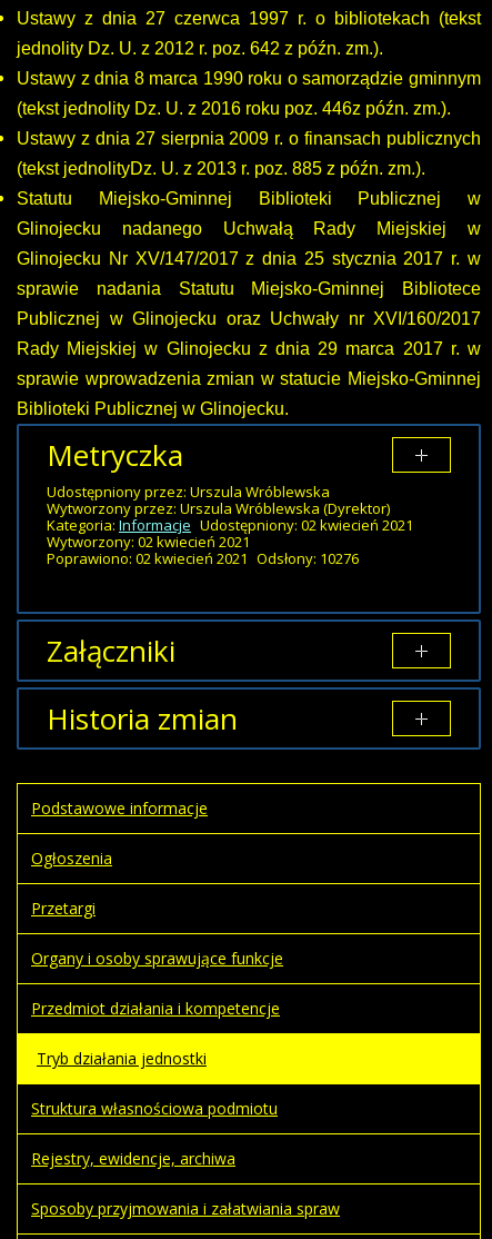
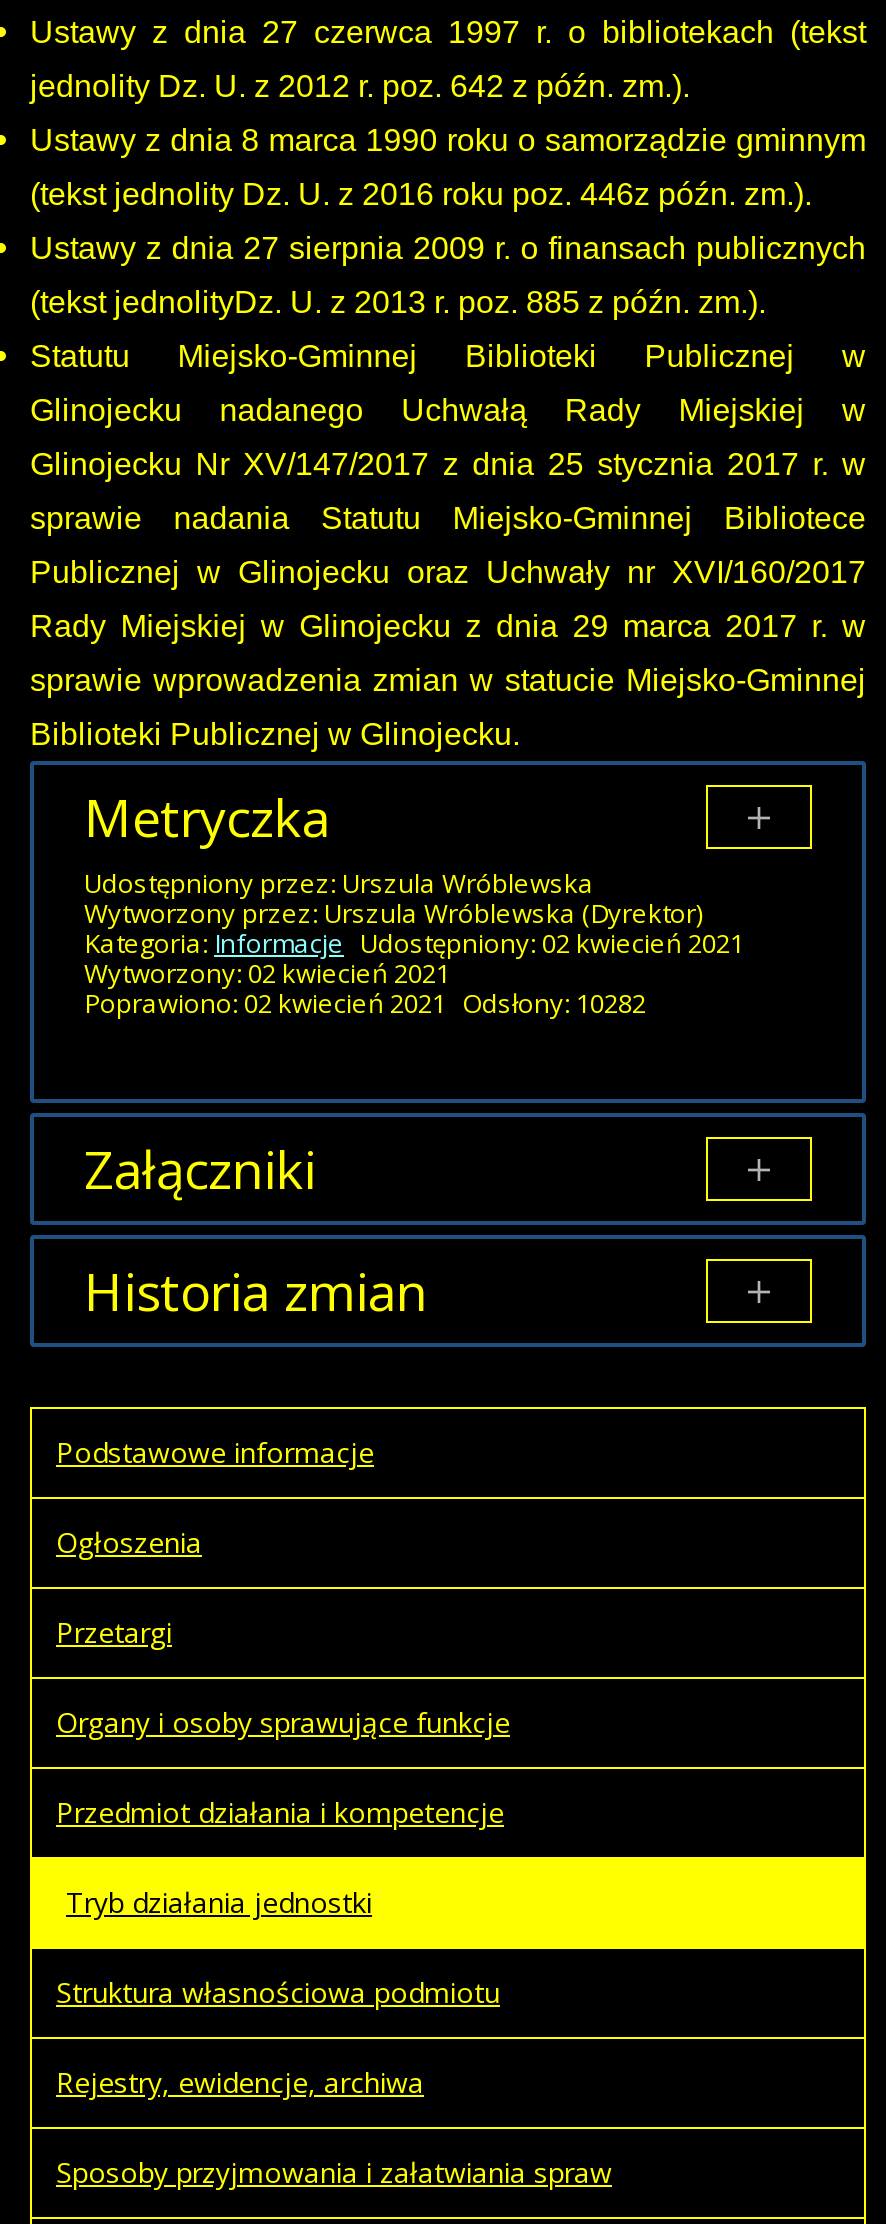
[47,548,359,568] Poprawiono: 02 kwiecień 2021 Odsłony: 10276 -> [84,985,646,1021] Poprawiono: 02 kwiecień 2021 Odsłony: 10282

